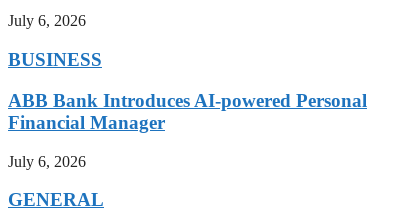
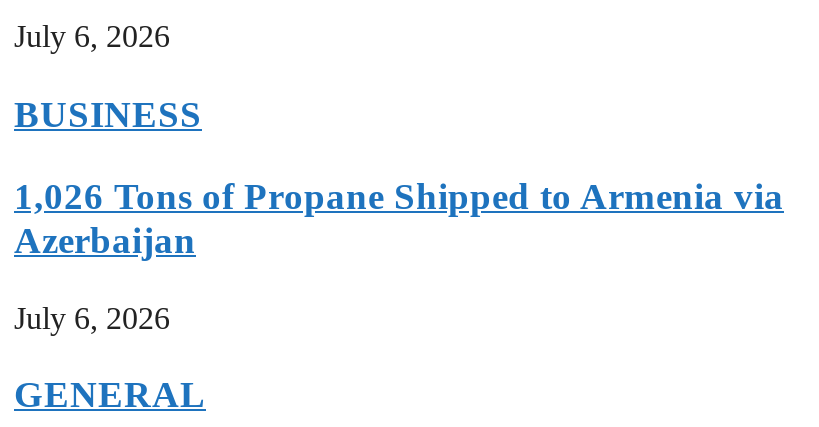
[8,90,367,133] ABB Bank Introduces AI-powered Personal | Financial Manager -> [14,175,784,261] 1,026 Tons of Propane Shipped to Armenia via | Azerbaijan

